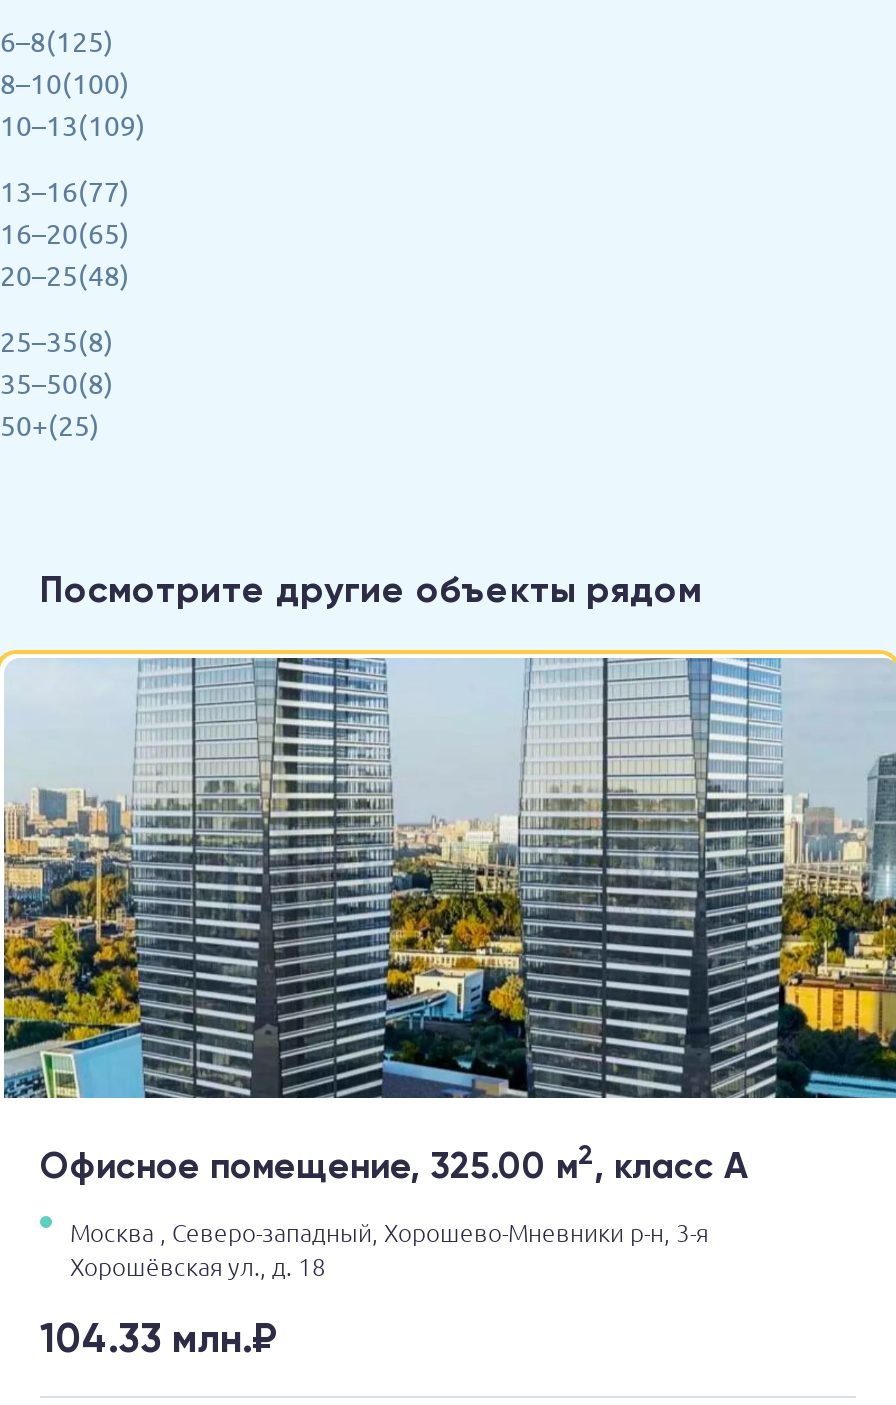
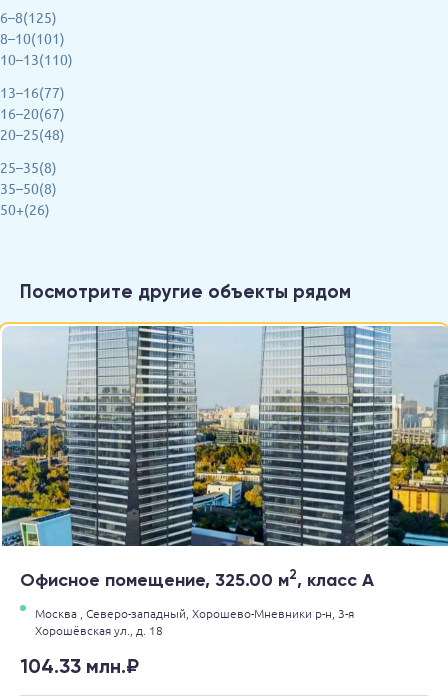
[0,64,130,100] 8–10(100) -> [0,29,65,47] 8–10(101)
[0,106,146,142] 10–13(109) -> [0,50,73,68] 10–13(110)
[0,214,130,250] 16–20(65) -> [0,104,65,122] 16–20(67)
[0,406,100,442] 50+(25) -> [0,200,50,218] 50+(26)

